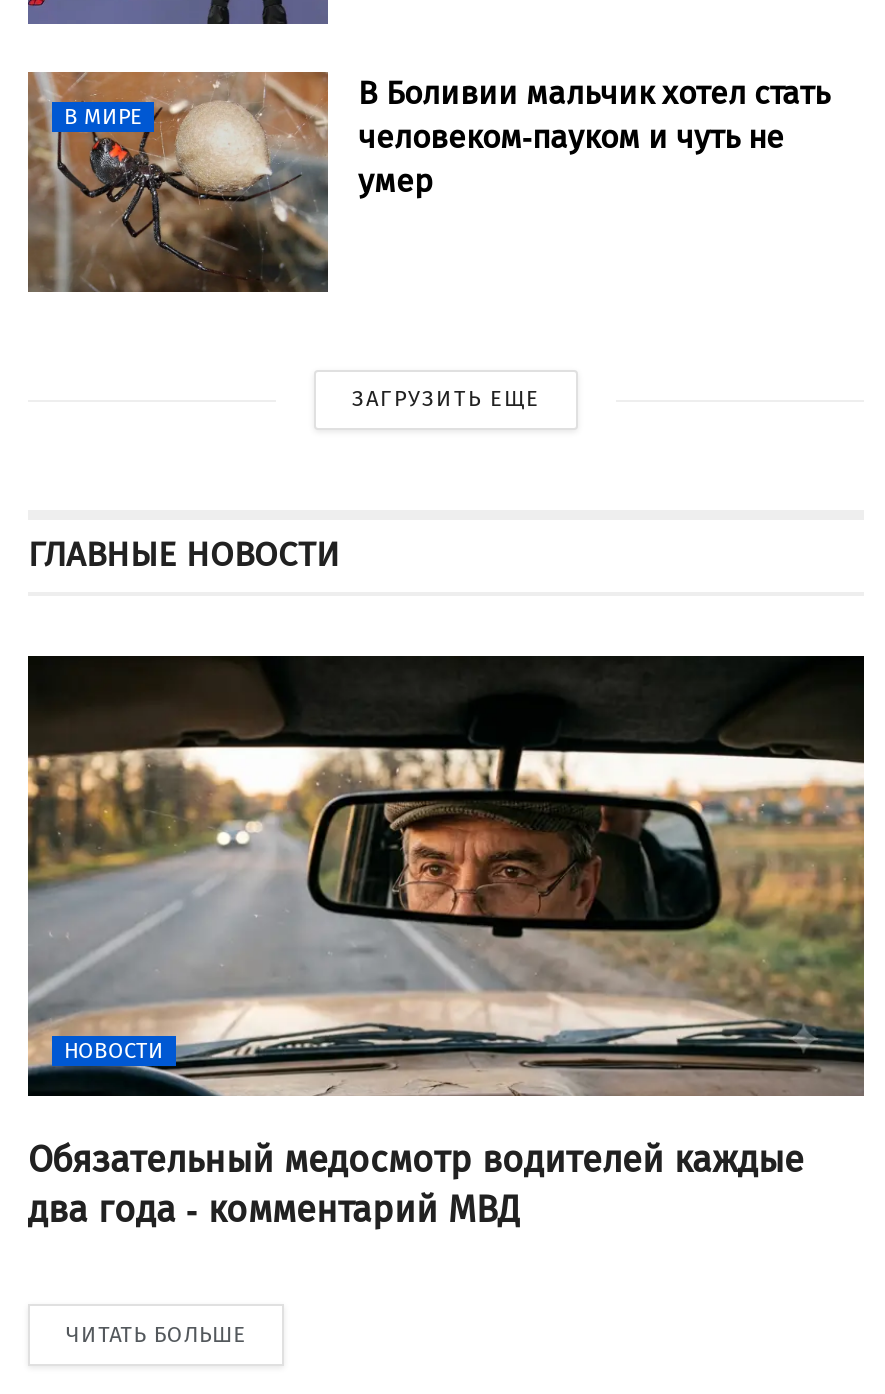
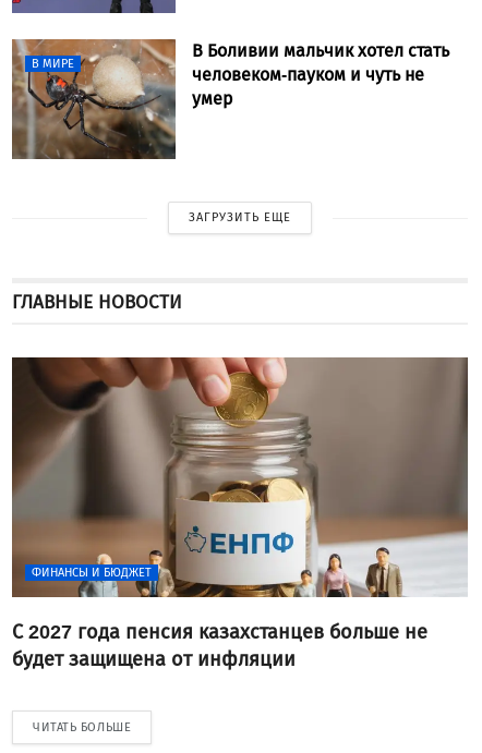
[26,654,866,1098] [image] | НОВОСТИ -> [11,356,469,598] [image] | ФИНАНСЫ И БЮДЖЕТ
[28,1139,804,1233] Обязательный медосмотр водителей каждые | два года - комментарий МВД -> [12,620,427,672] С 2027 года пенсия казахстанцев больше не | будет защищена от инфляции

